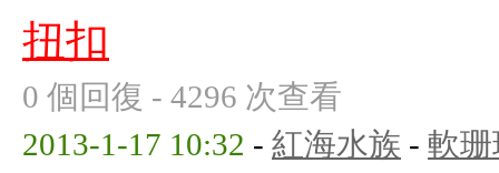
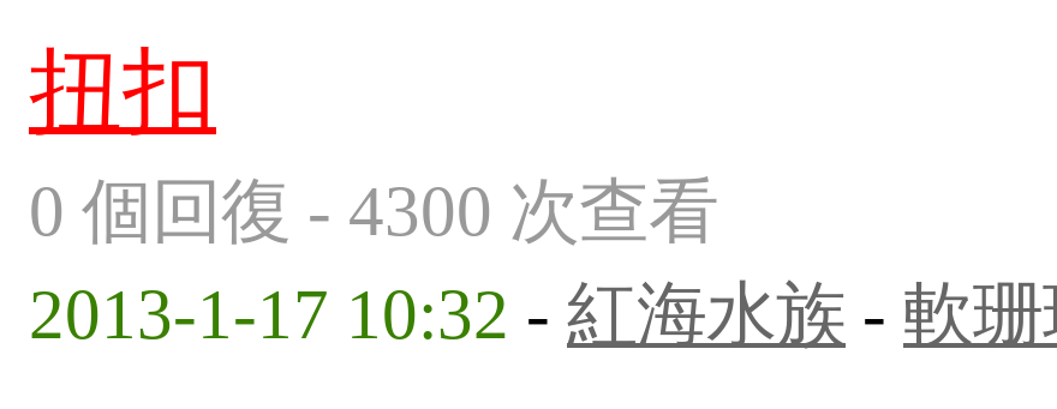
[22,79,342,114] 0 個回復 - 4296 次查看 -> [29,173,718,249] 0 個回復 - 4300 次查看

